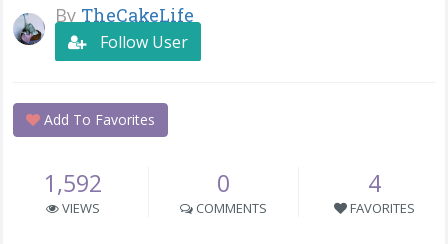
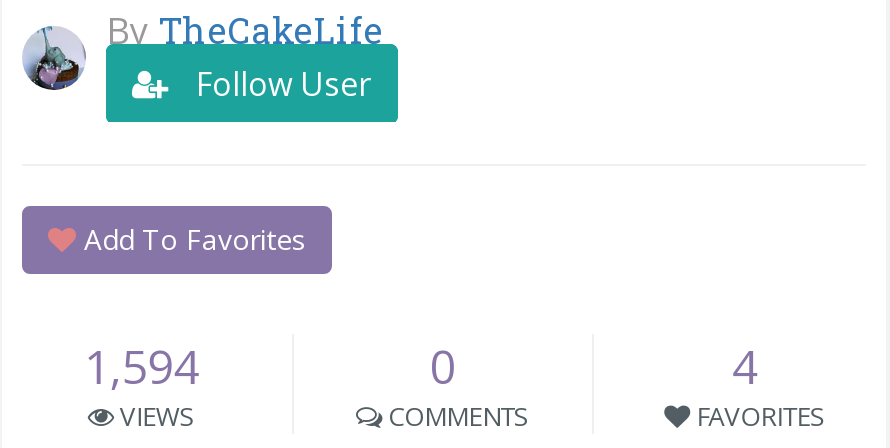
[44,167,102,199] 1,592 -> [84,334,200,398] 1,594

